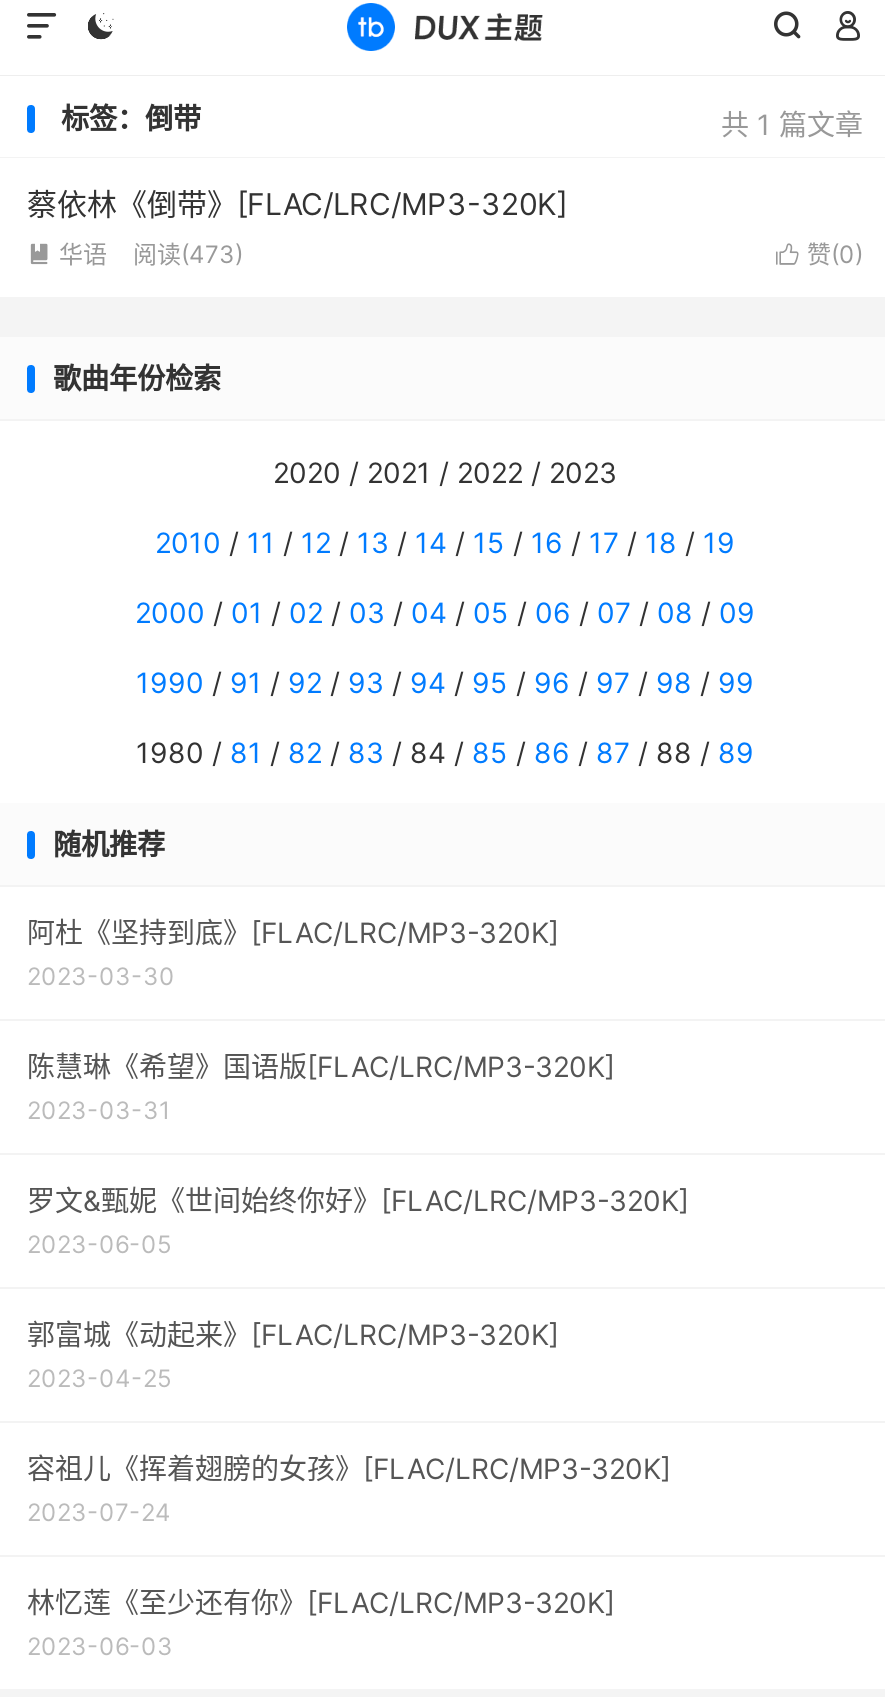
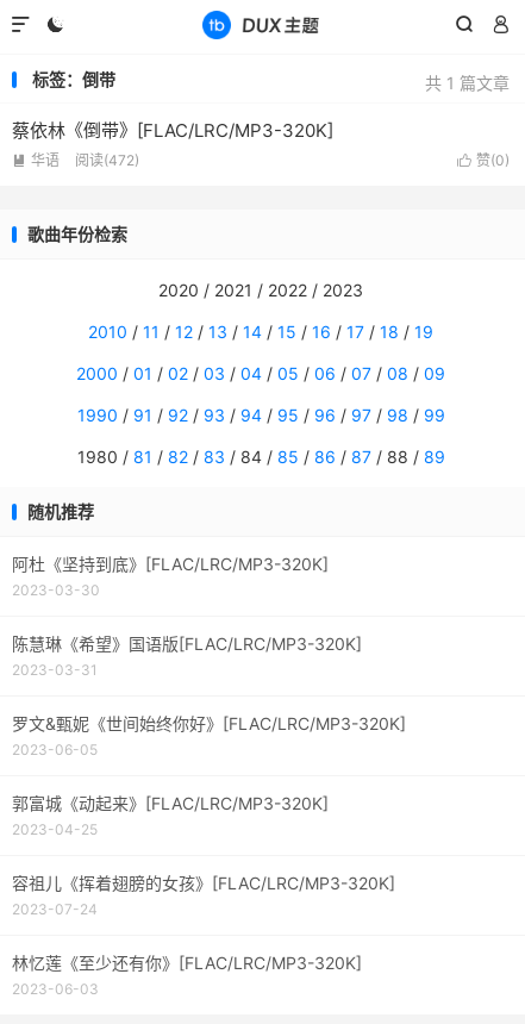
[133,239,243,269] 阅读(473) -> [75,151,139,169] 阅读(472)

